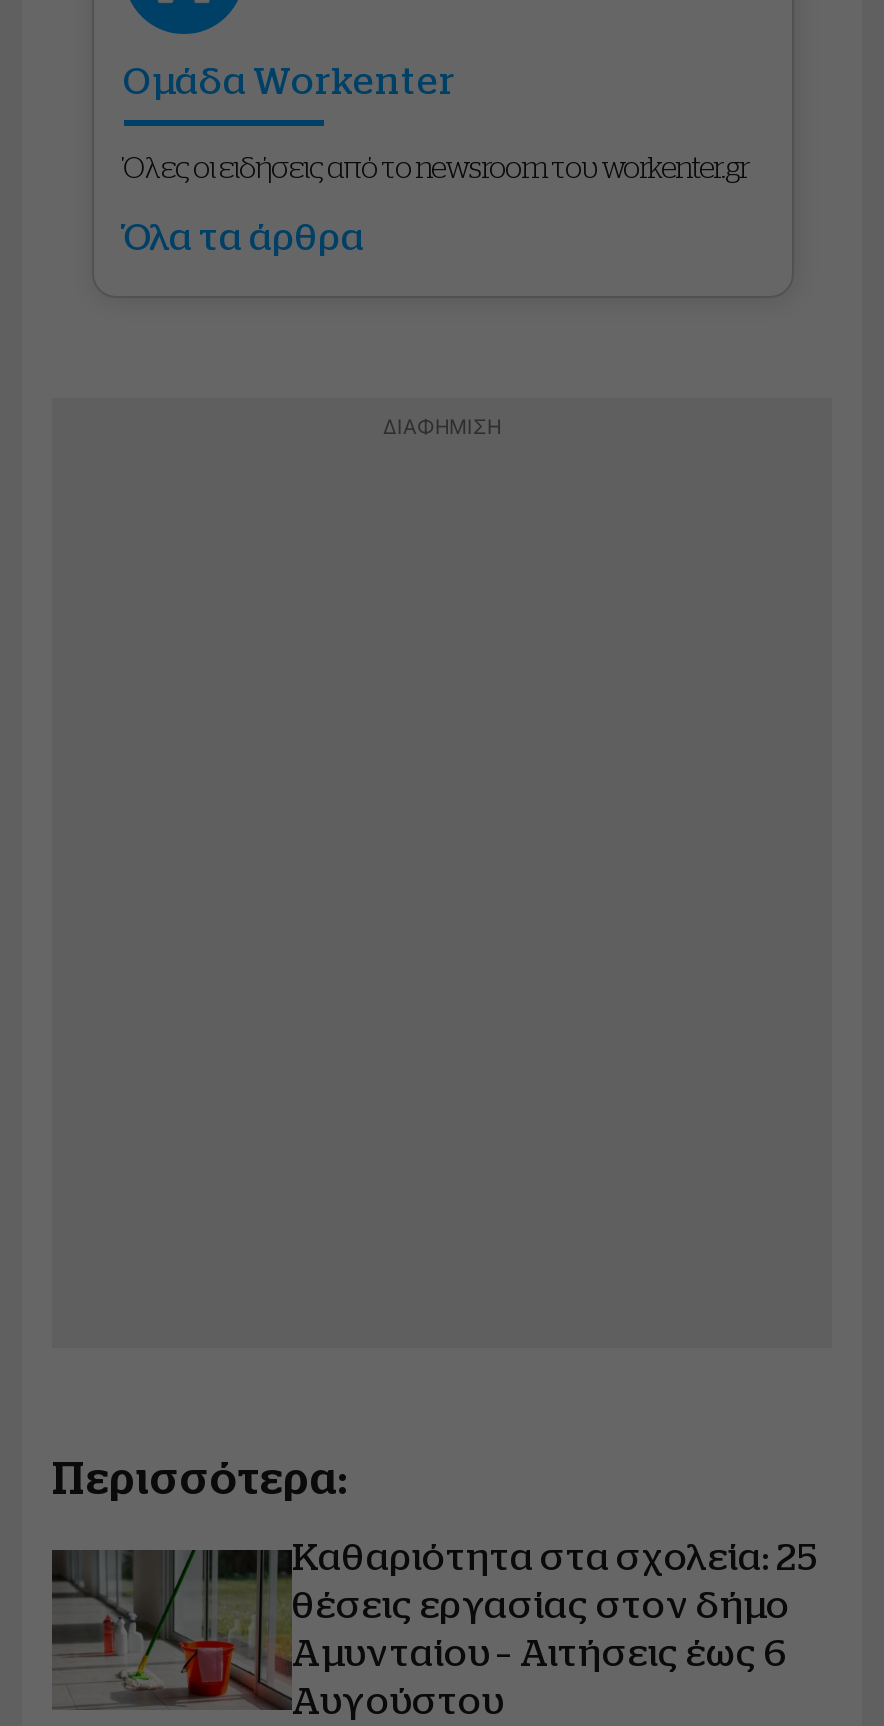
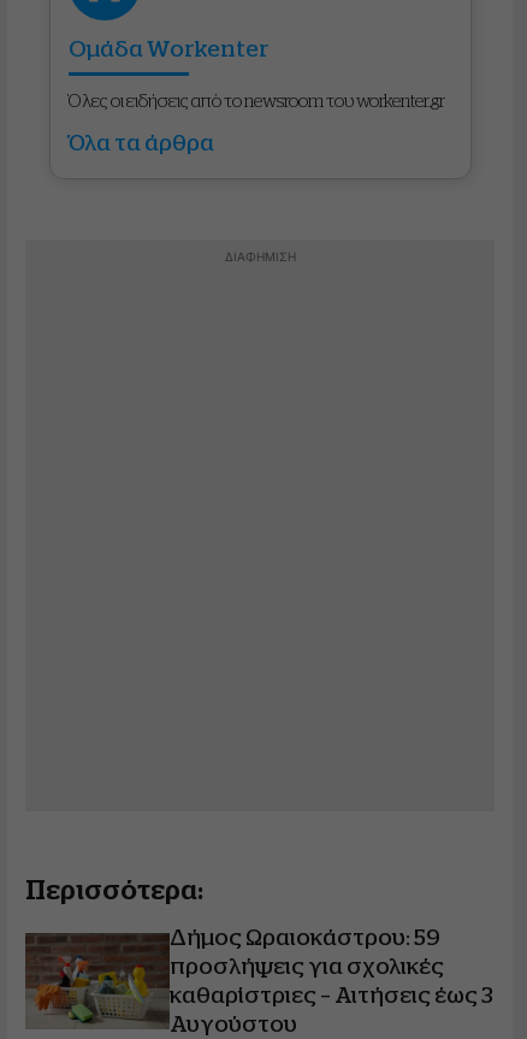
[52,1538,818,1710] [image] | Καθαριότητα στα σχολεία: 25 | θέσεις εργασίας στον δήμο | Αμυνταίου – Αιτήσεις έως 6 -> [25,926,493,1029] [image] | Δήμος Ωραιοκάστρου: 59 | προσλήψεις για σχολικές | καθαρίστριες – Αιτήσεις έως 3

